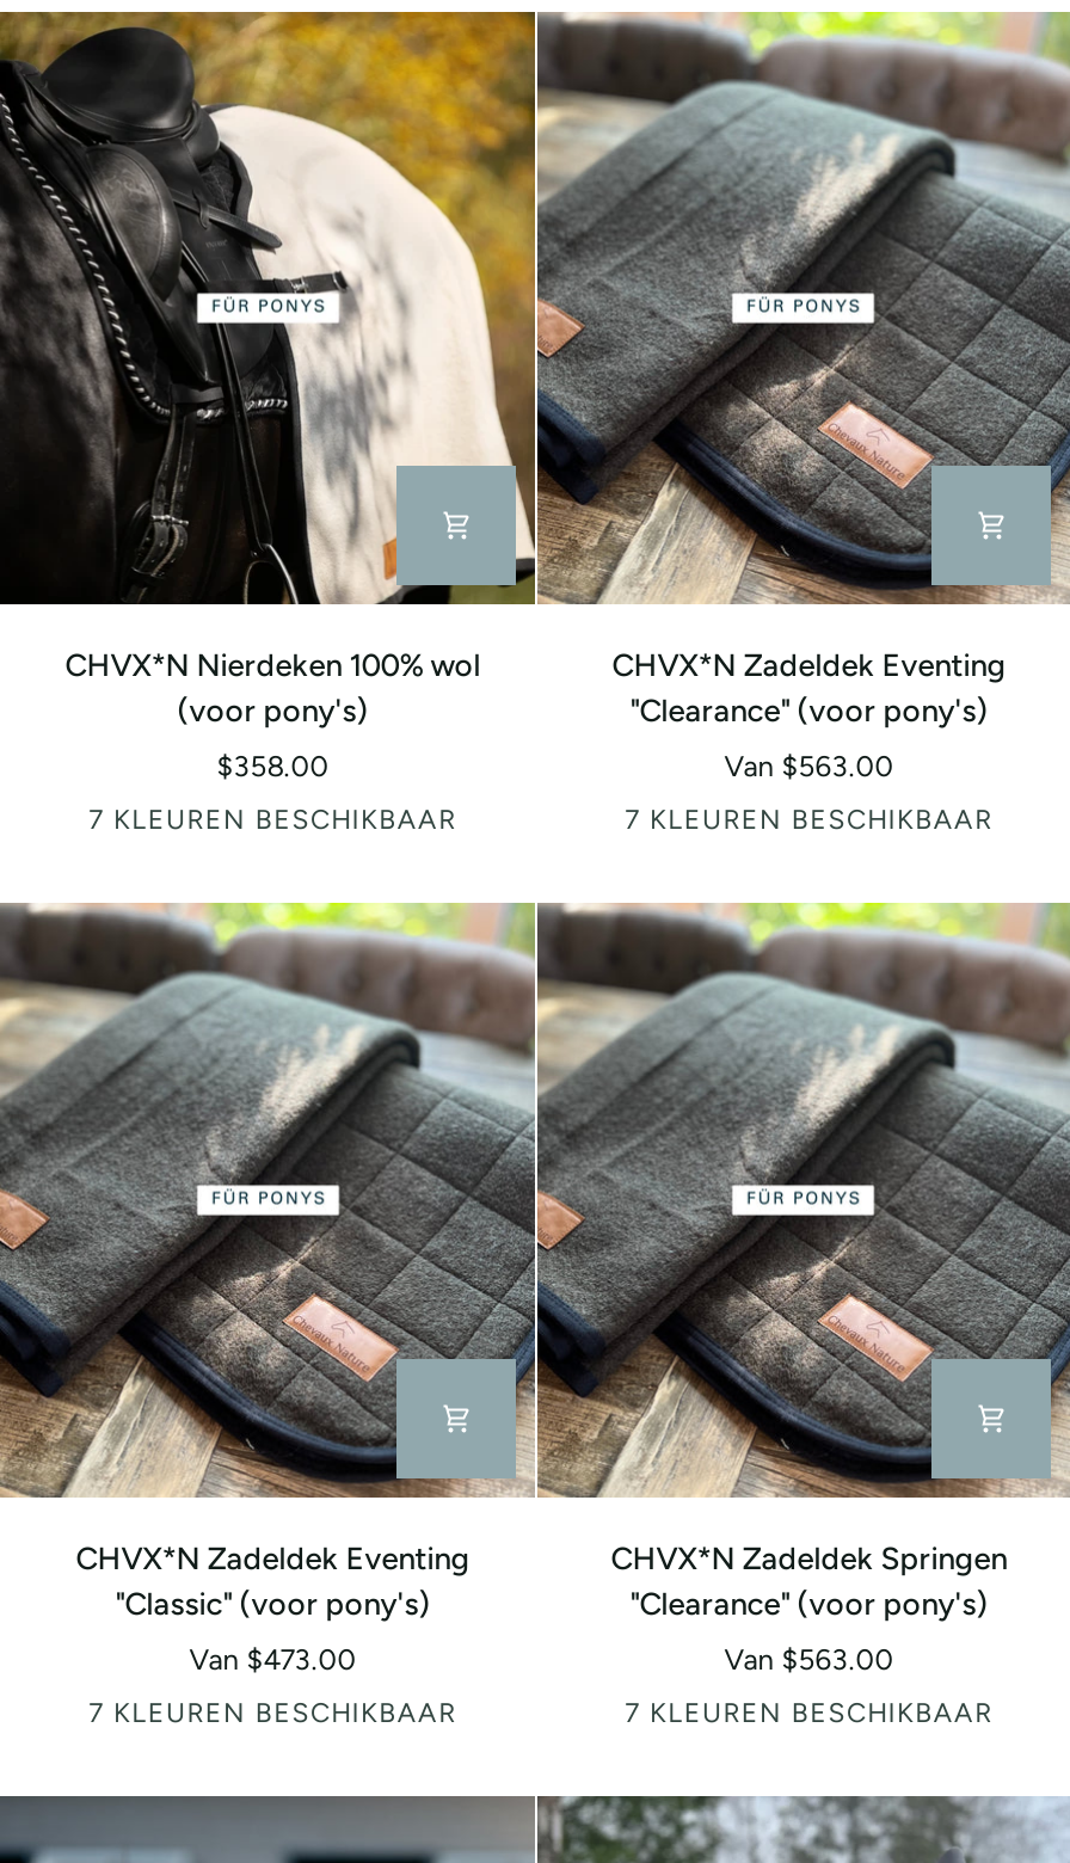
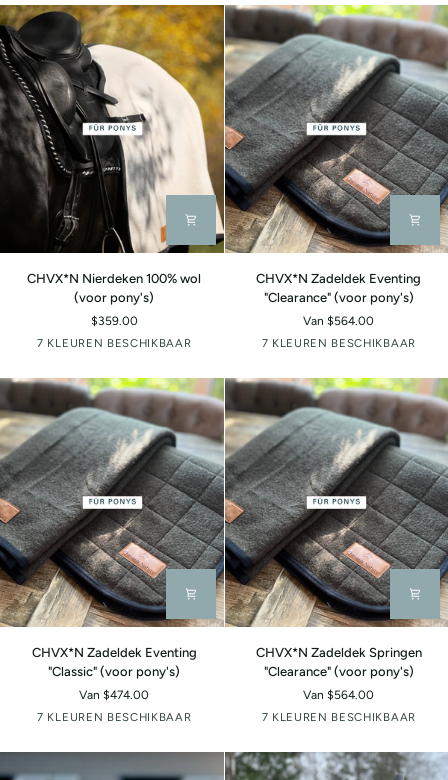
[217,750,329,784] $358.00 -> [91,314,138,328] $359.00
[724,750,894,784] Van $563.00 -> [303,314,374,328] Van $564.00
[189,1642,356,1676] Van $473.00 -> [79,688,149,702] Van $474.00
[724,1642,894,1676] Van $563.00 -> [303,688,374,702] Van $564.00

